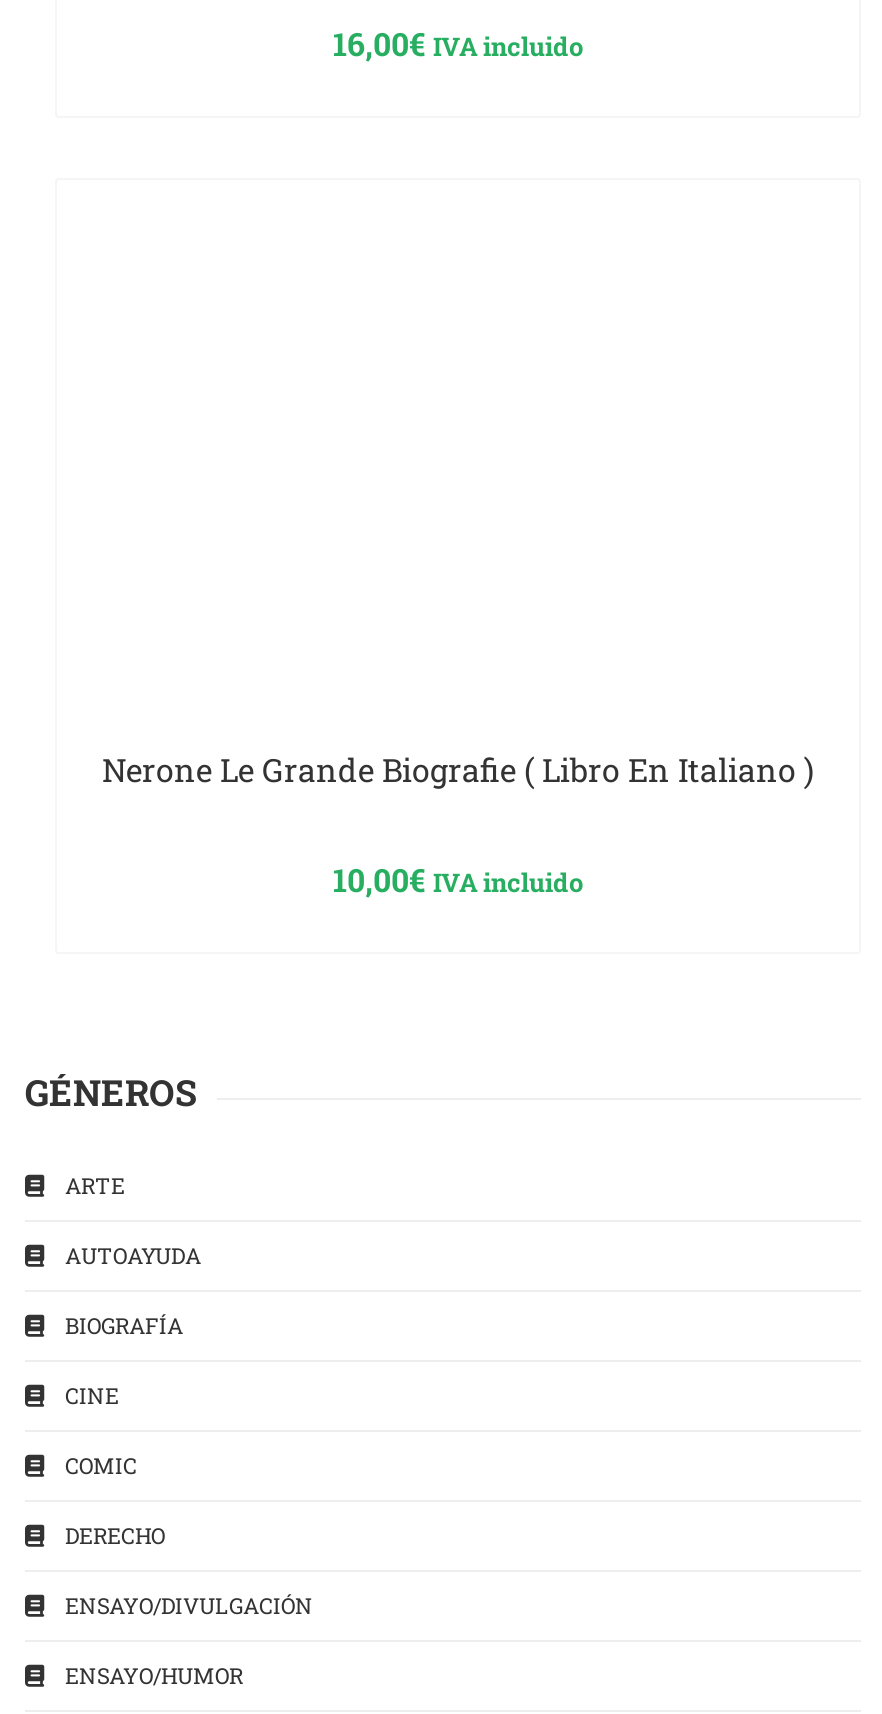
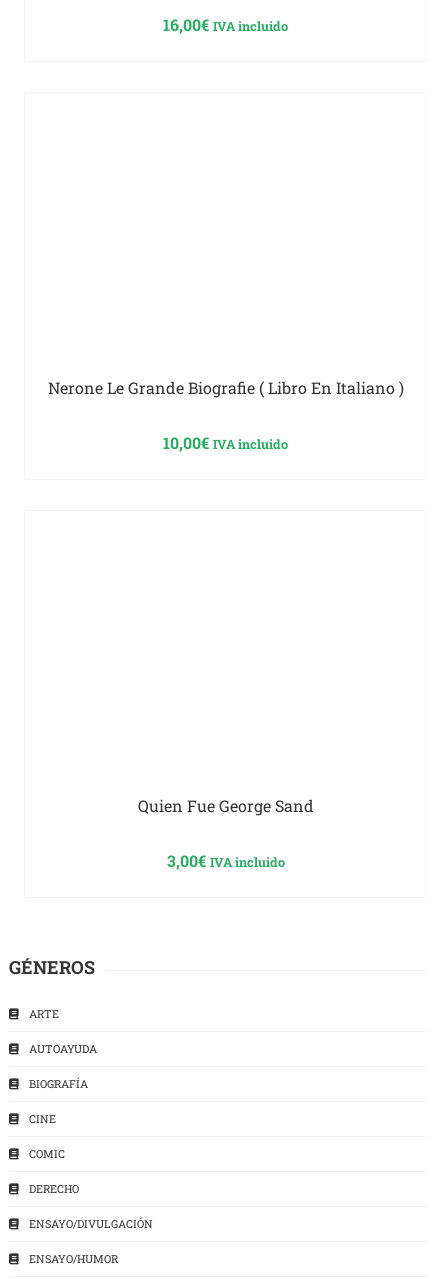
none -> [137,795,313,871] Quien Fue George Sand | 3,00€ IVA incluido

